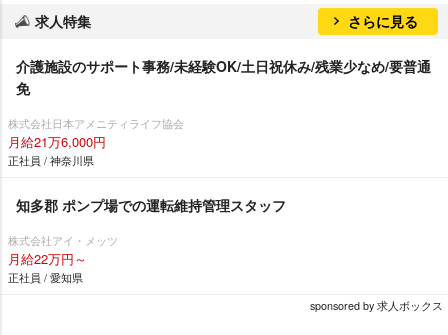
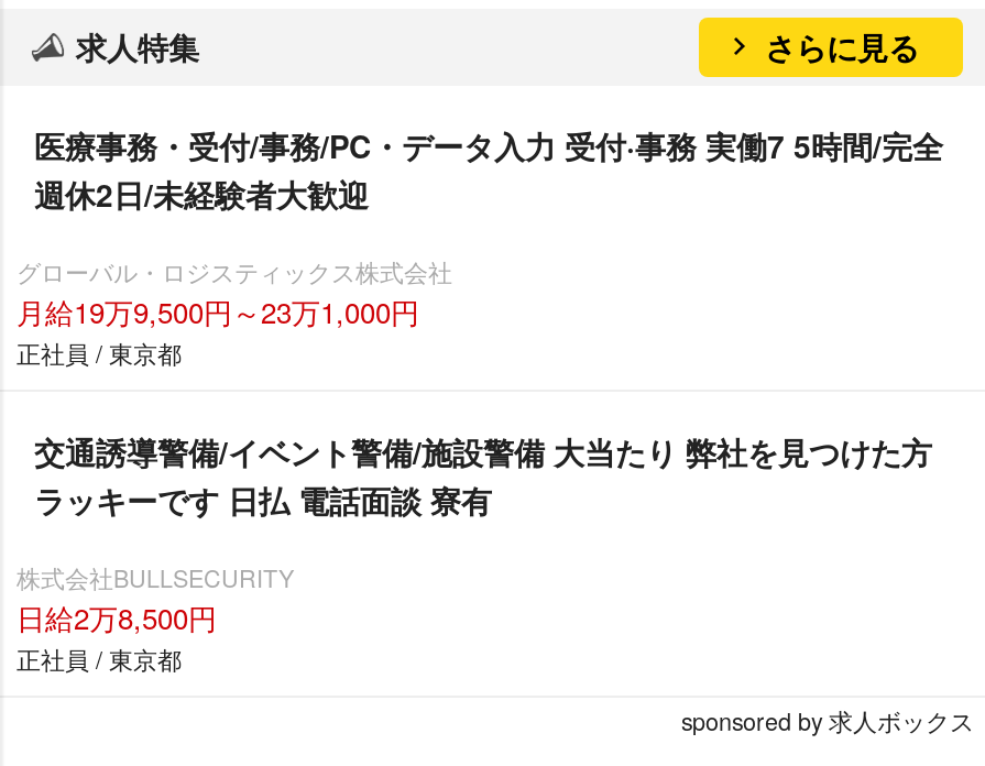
[16,56,431,98] 介護施設のサポート事務/未経験OK/土日祝休み/残業少なめ/要普通 | 免 -> [34,123,943,216] 医療事務・受付/事務/PC・データ入力 受付·事務 実働7 5時間/完全 | 週休2日/未経験者大歓迎
[8,116,184,168] 株式会社日本アメニティライフ協会 | 月給21万6,000円 | 正社員 / 神奈川県 -> [17,255,452,370] グローバル・ロジスティックス株式会社 | 月給19万9,500円～23万1,000円 | 正社員 / 東京都
[16,195,286,215] 知多郡 ポンプ場での運転維持管理スタッフ -> [34,429,932,522] 交通誘導警備/イベント警備/施設警備 大当たり 弊社を見つけた方 | ラッキーです 日払 電話面談 寮有
[8,233,118,285] 株式会社アイ・メッツ | 月給22万円～ | 正社員 / 愛知県 -> [17,561,294,676] 株式会社BULLSECURITY | 日給2万8,500円 | 正社員 / 東京都

